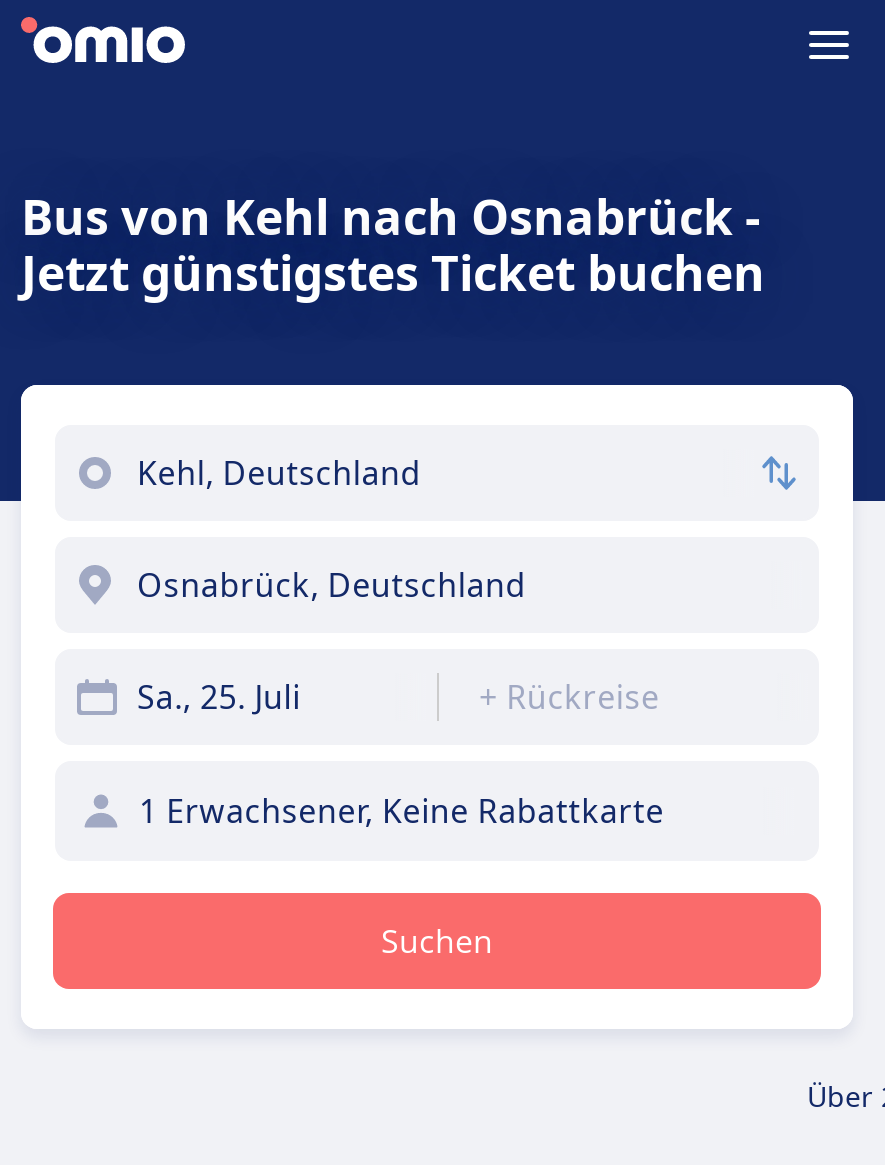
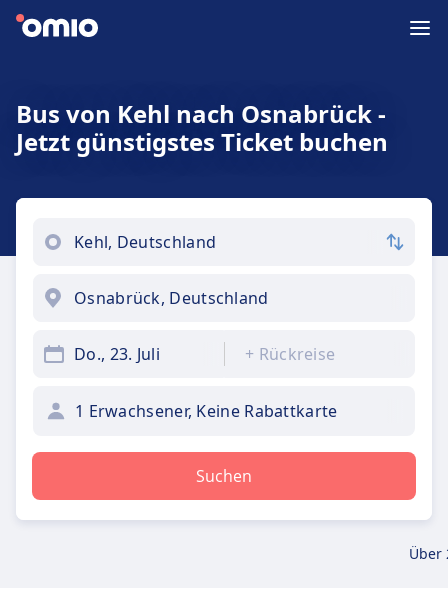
[137,675,301,719] Sa., 25. Juli -> [74,343,160,365] Do., 23. Juli

